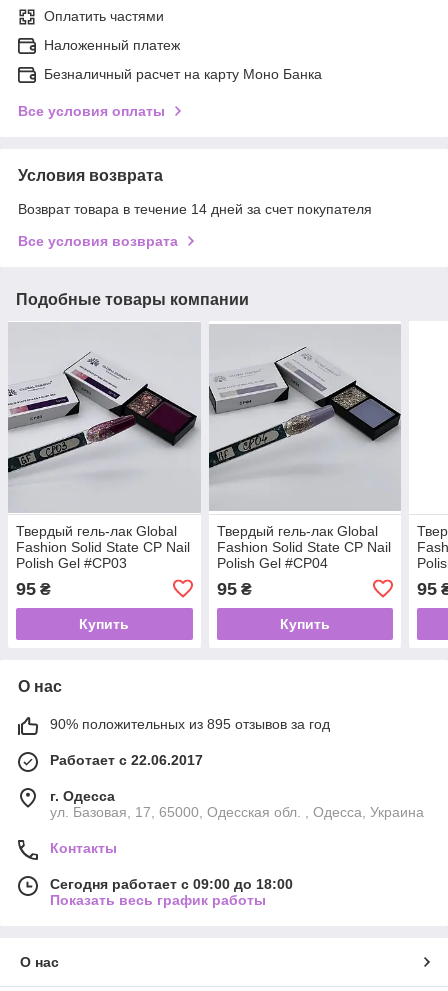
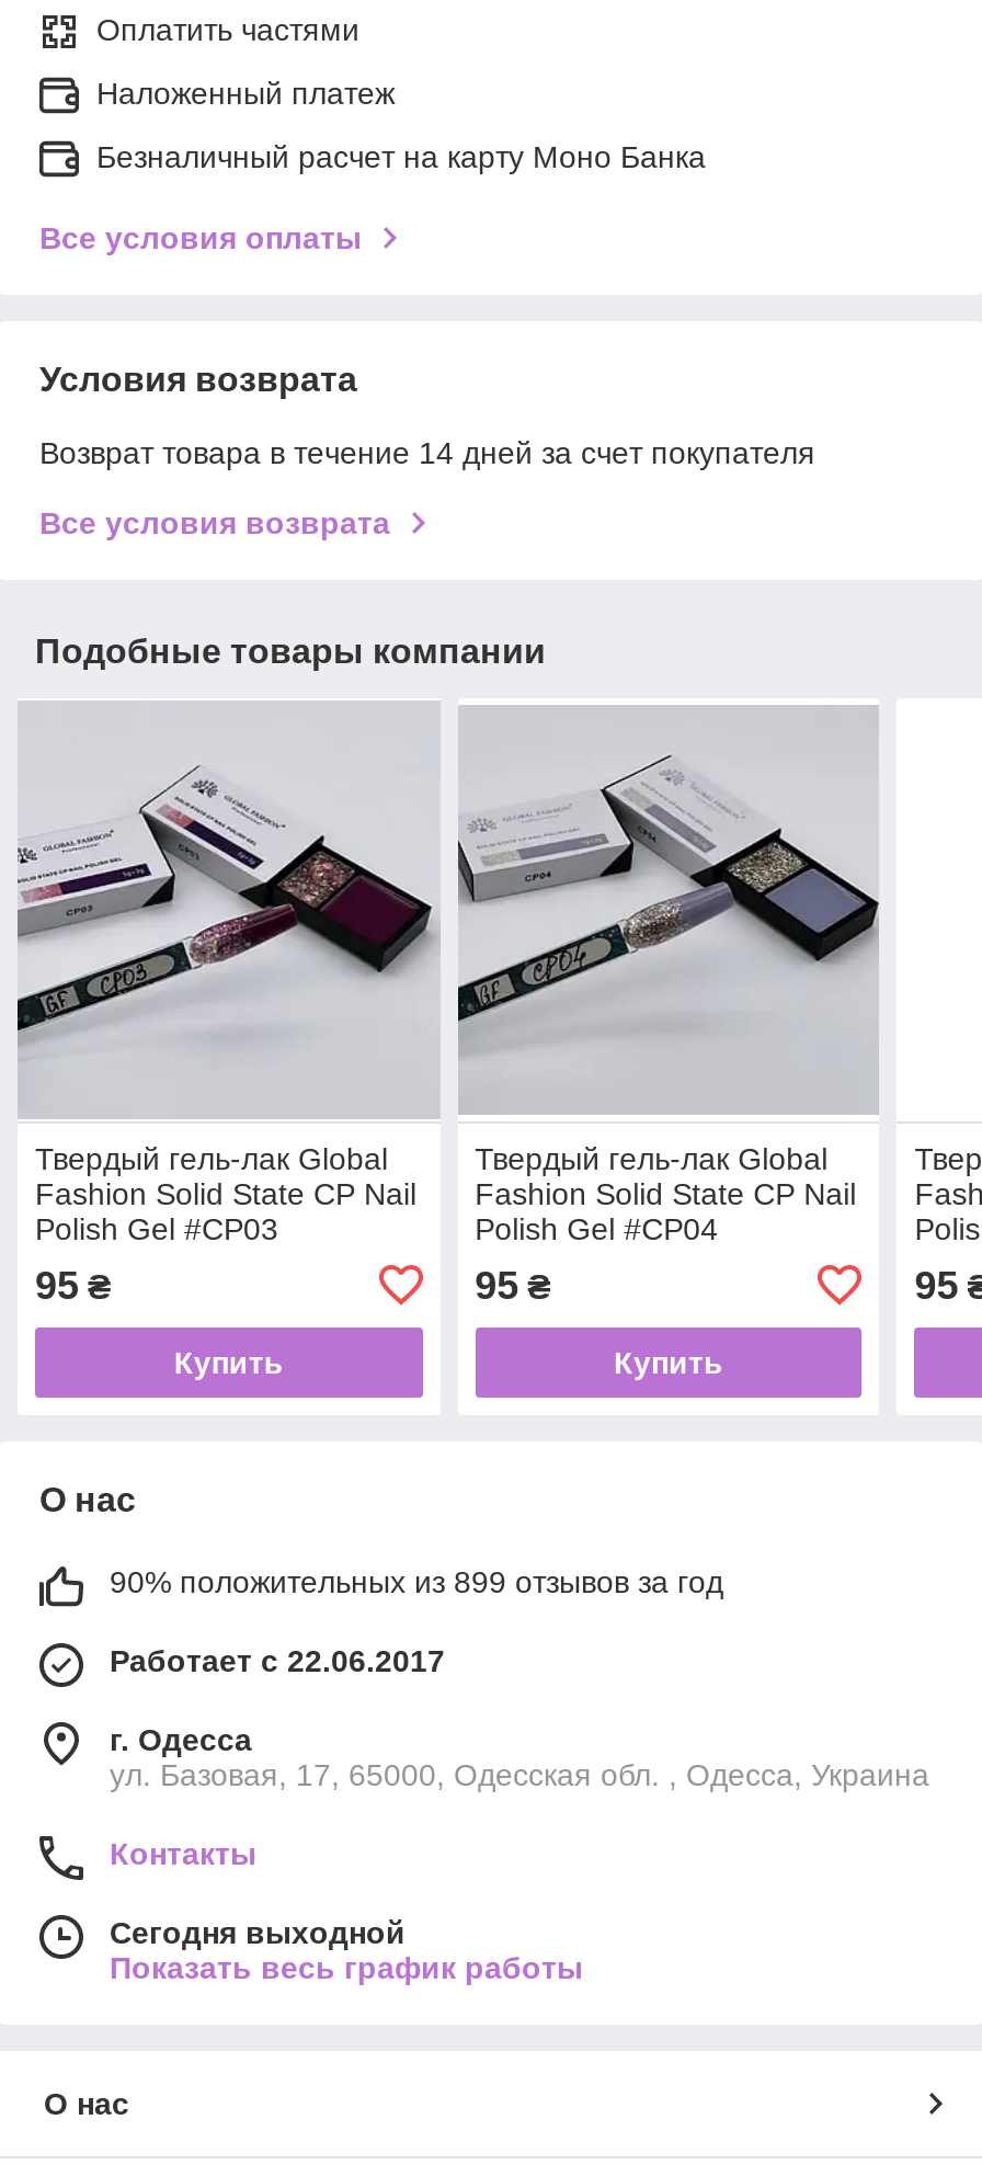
[50,716,330,732] 90% положительных из 895 отзывов за год -> [110,1564,723,1599] 90% положительных из 899 отзывов за год
[50,876,293,892] Сегодня работает с 09:00 до 18:00 -> [110,1915,406,1950] Сегодня выходной

